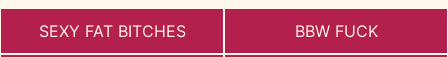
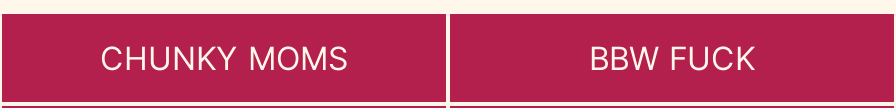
[38,21,185,41] SEXY FAT BITCHES -> [100,38,348,78] CHUNKY MOMS

